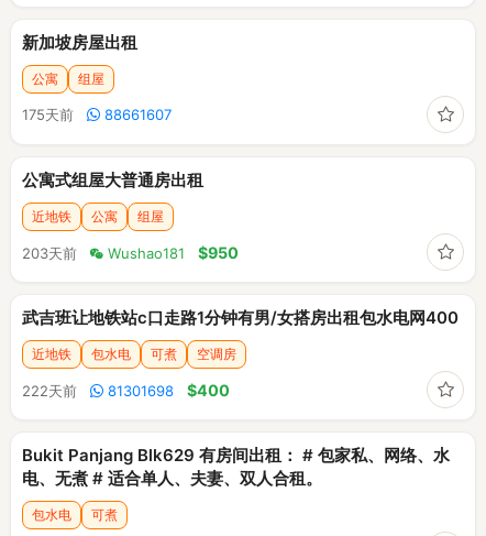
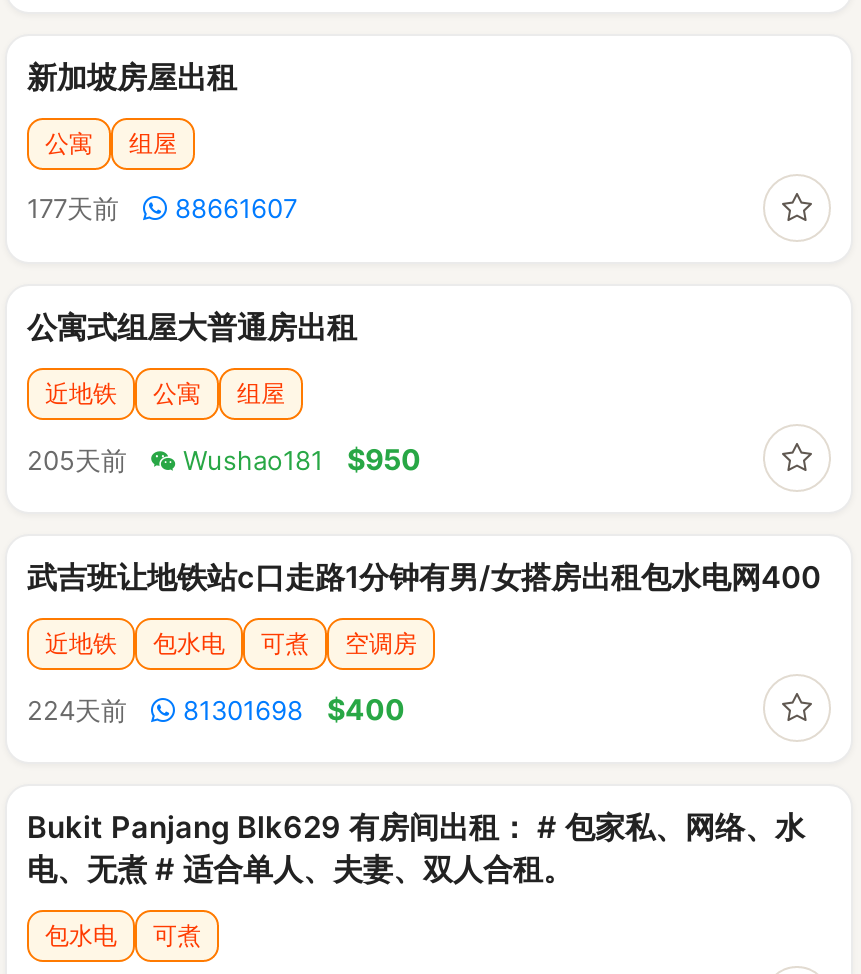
[22,105,172,123] 175天前 88661607 -> [27,191,297,223] 177天前 88661607
[22,243,239,261] 203天前 Wushao181 $950 -> [27,441,421,475] 205天前 Wushao181 $950
[22,380,230,399] 222天前 81301698 $400 -> [27,691,405,725] 224天前 81301698 $400

